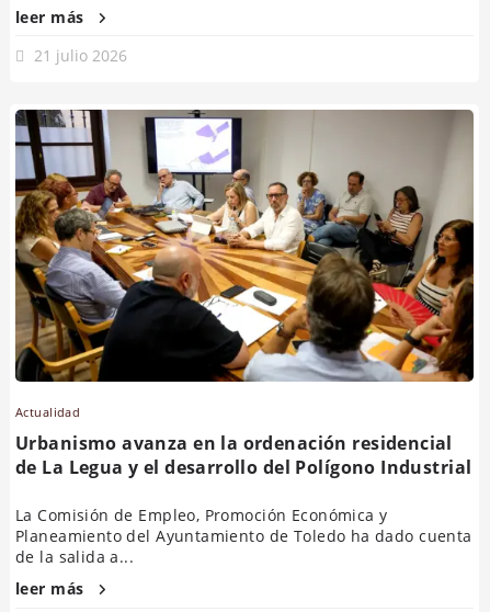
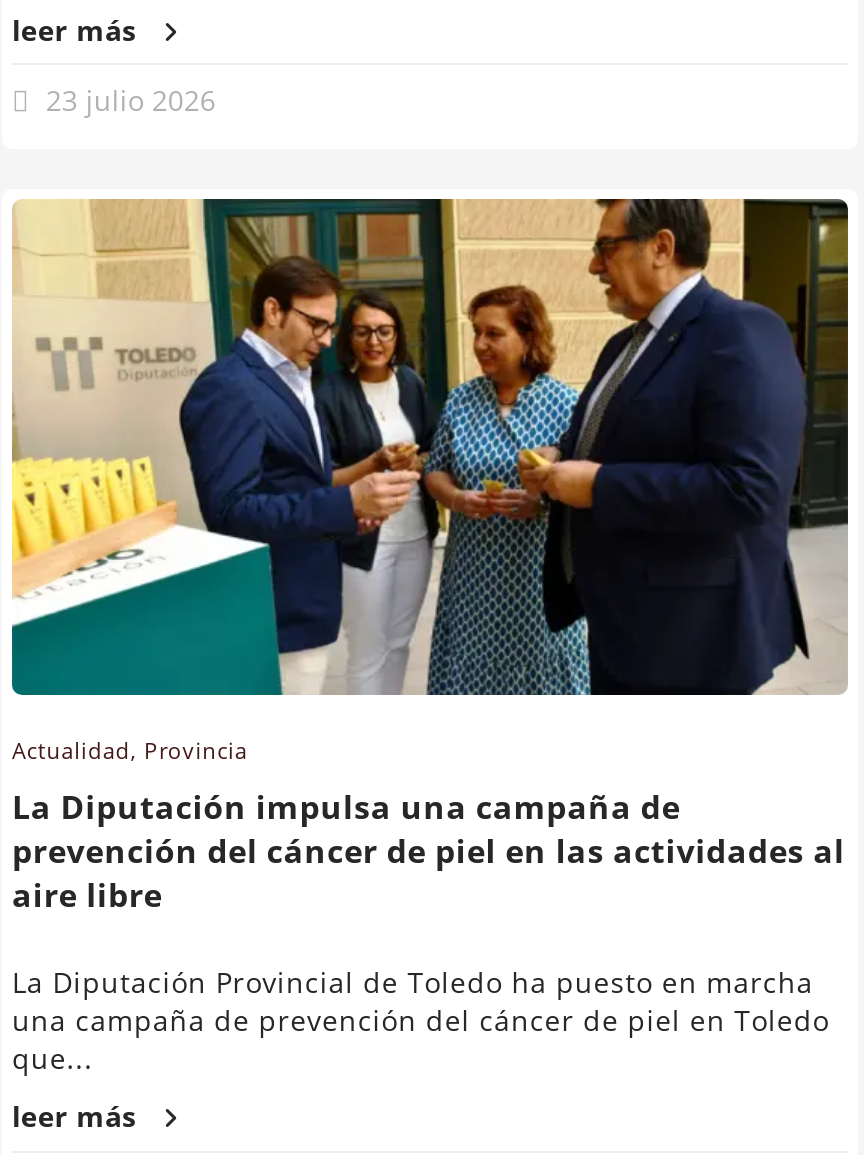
[34,45,127,66] 21 julio 2026 -> [46,81,216,119] 23 julio 2026
[14,109,475,421] [image] | Actualidad -> [10,197,848,766] [image] | Actualidad, Provincia
[15,431,472,480] Urbanismo avanza en la ordenación residencial | de La Legua y el desarrollo del Polígono Industrial -> [12,786,845,918] La Diputación impulsa una campaña de | prevención del cáncer de piel en las actividades al | aire libre
[15,505,472,567] La Comisión de Empleo, Promoción Económica y | Planeamiento del Ayuntamiento de Toledo ha dado cuenta | de la salida a... -> [12,964,829,1078] La Diputación Provincial de Toledo ha puesto en marcha | una campaña de prevención del cáncer de piel en Toledo | que...

